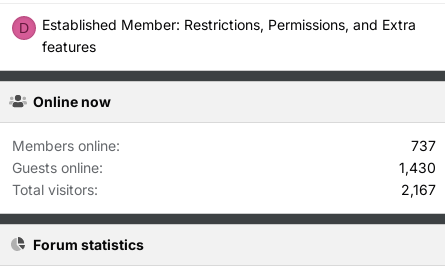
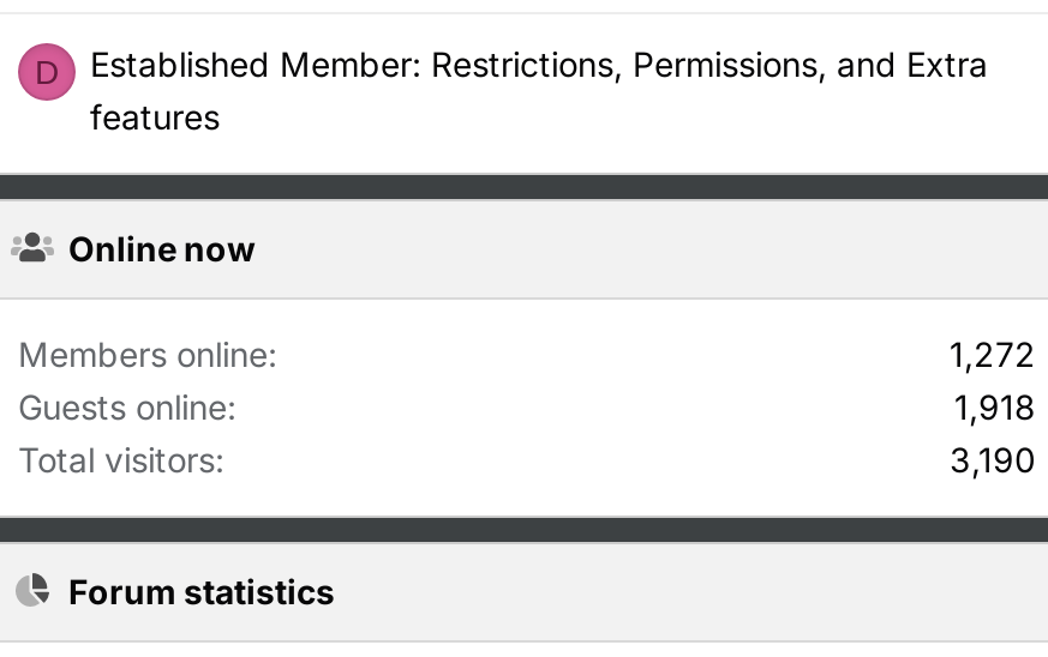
[411,137,436,154] 737 -> [950,333,1036,373] 1,272
[399,159,436,176] 1,430 -> [954,385,1036,426] 1,918
[401,181,436,198] 2,167 -> [950,438,1036,479] 3,190

